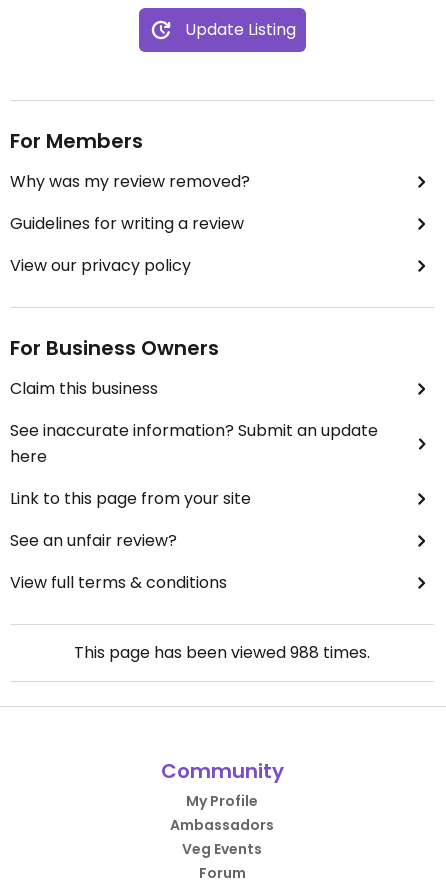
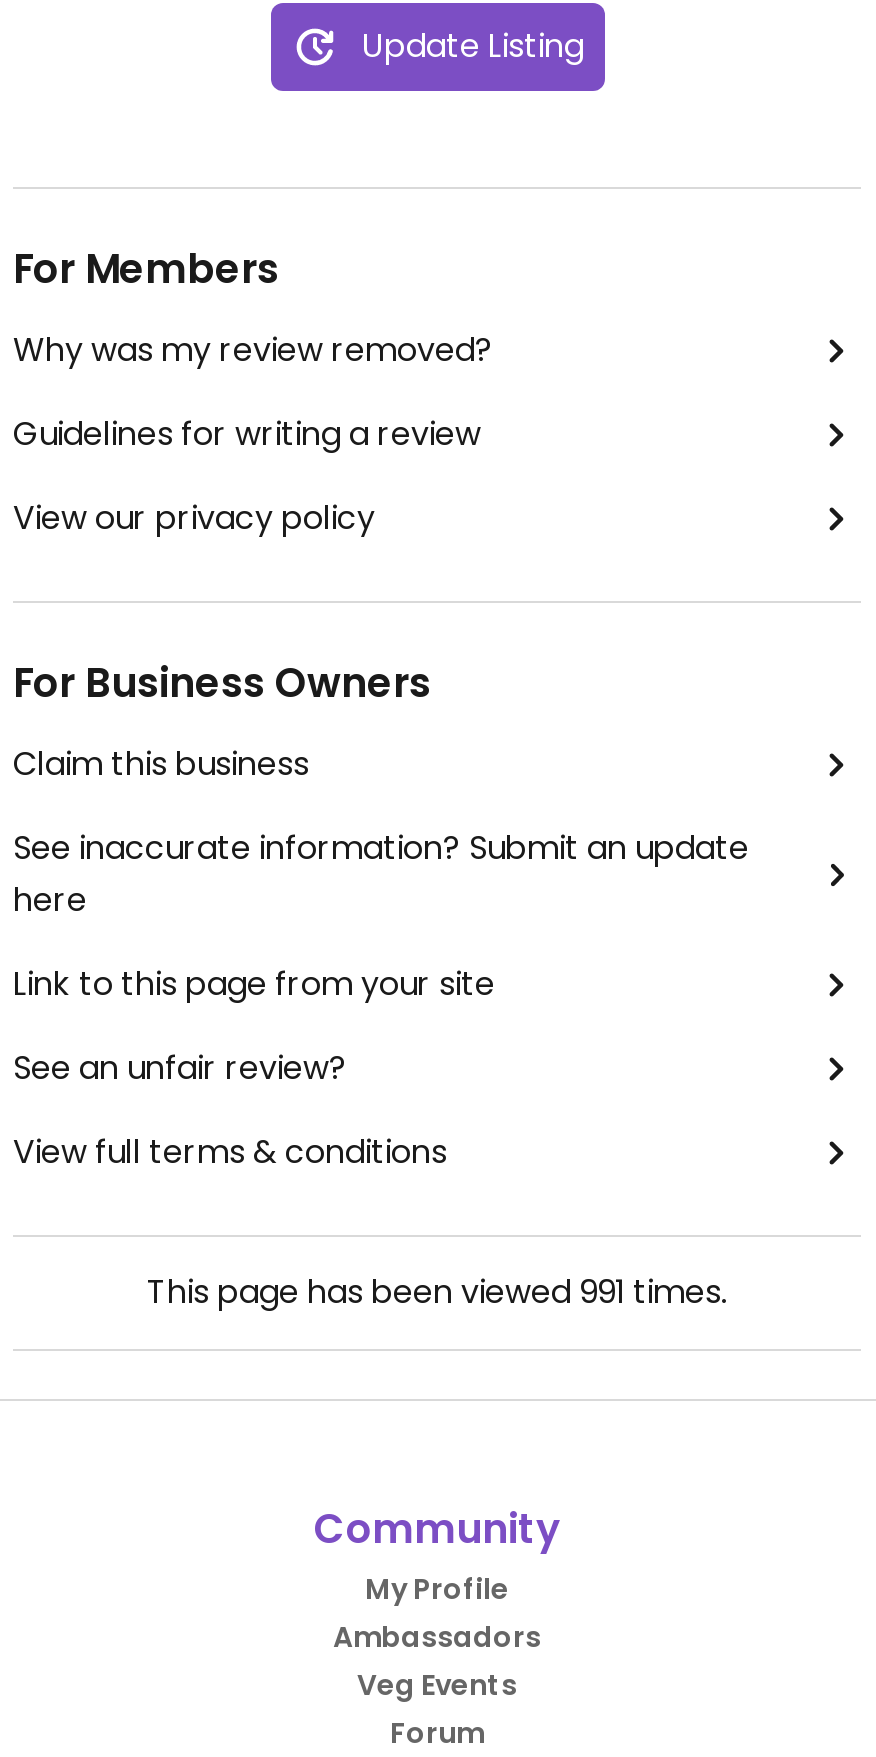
[74,641,370,664] This page has been viewed 988 times. -> [147,1269,727,1315] This page has been viewed 991 times.

